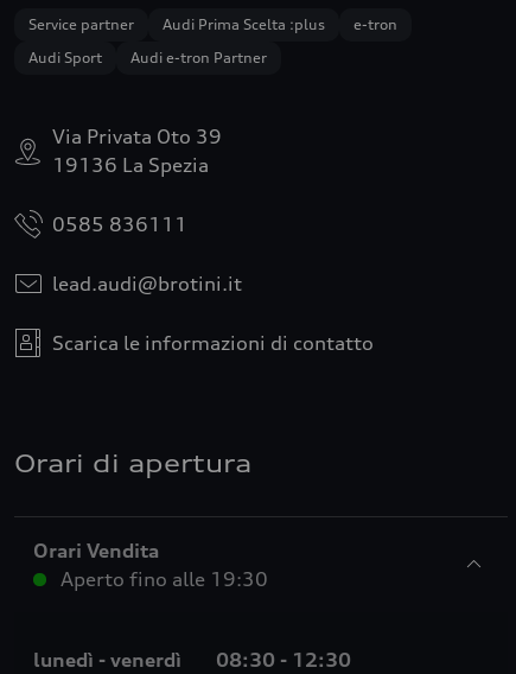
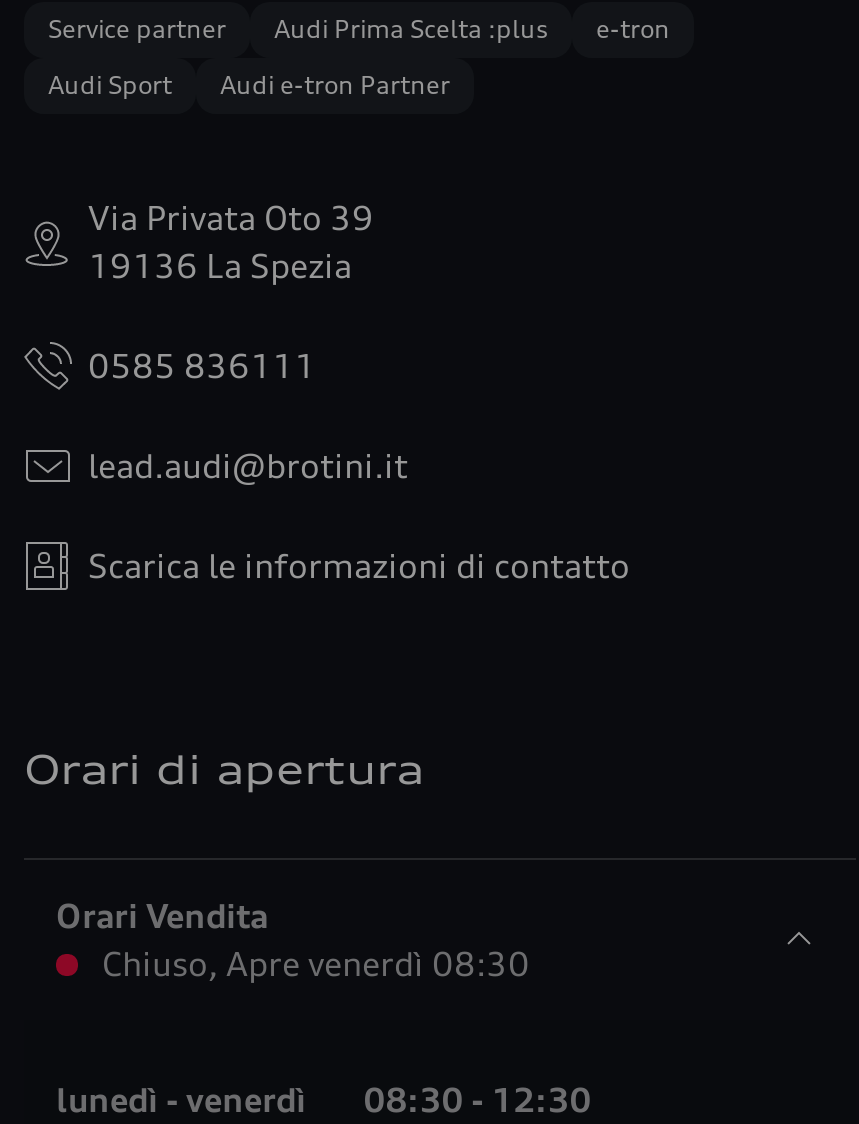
[60,567,268,591] Aperto fino alle 19:30 -> [102,944,530,984] Chiuso, Apre venerdì 08:30

